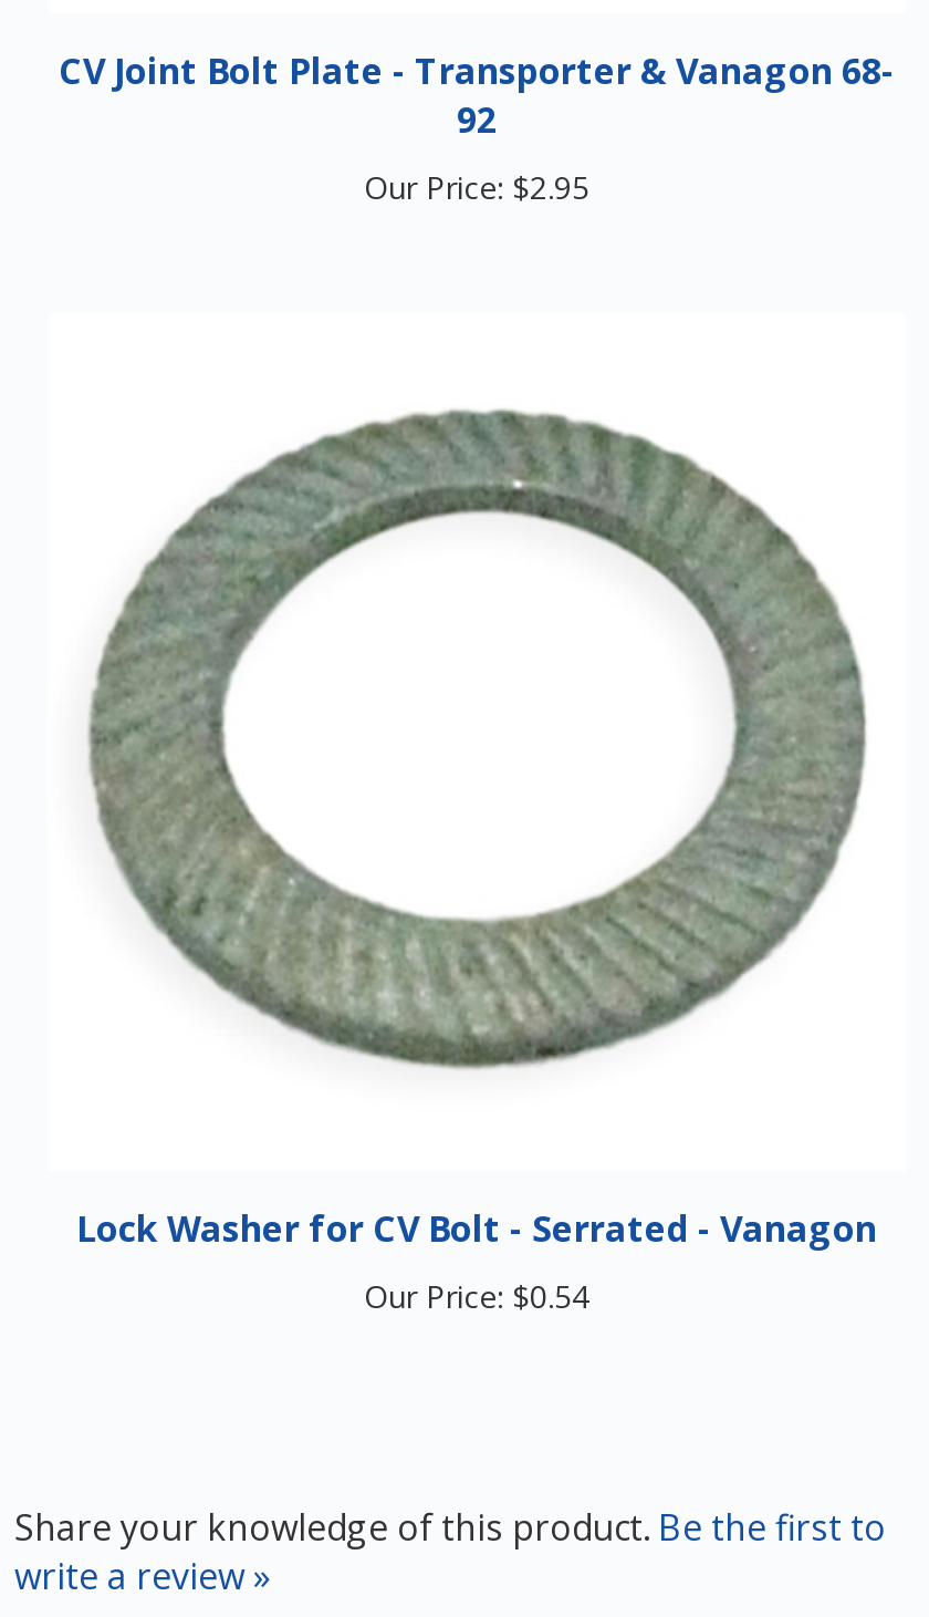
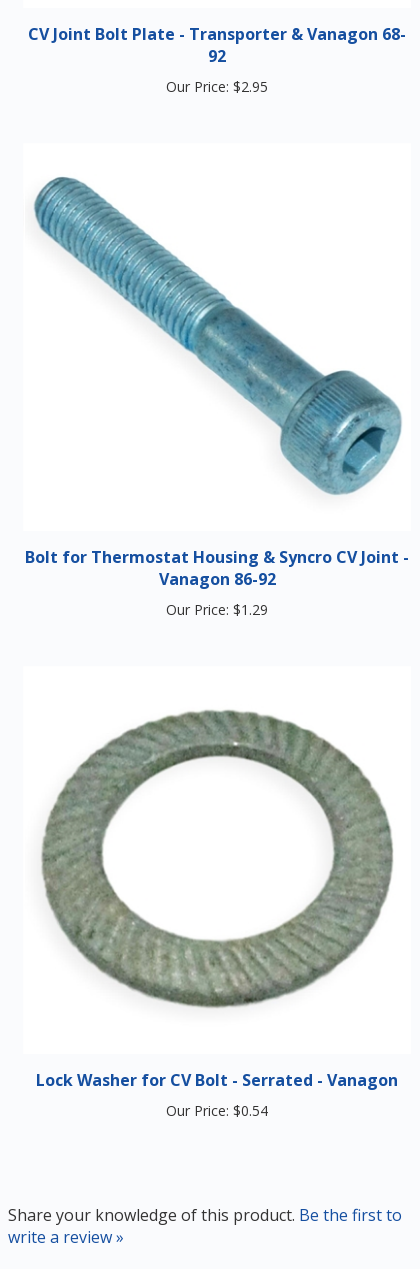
none -> [25,546,409,619] Bolt for Thermostat Housing & Syncro CV Joint - | Vanagon 86-92 | Our Price: $1.29
none -> [32,176,403,497] [image]

